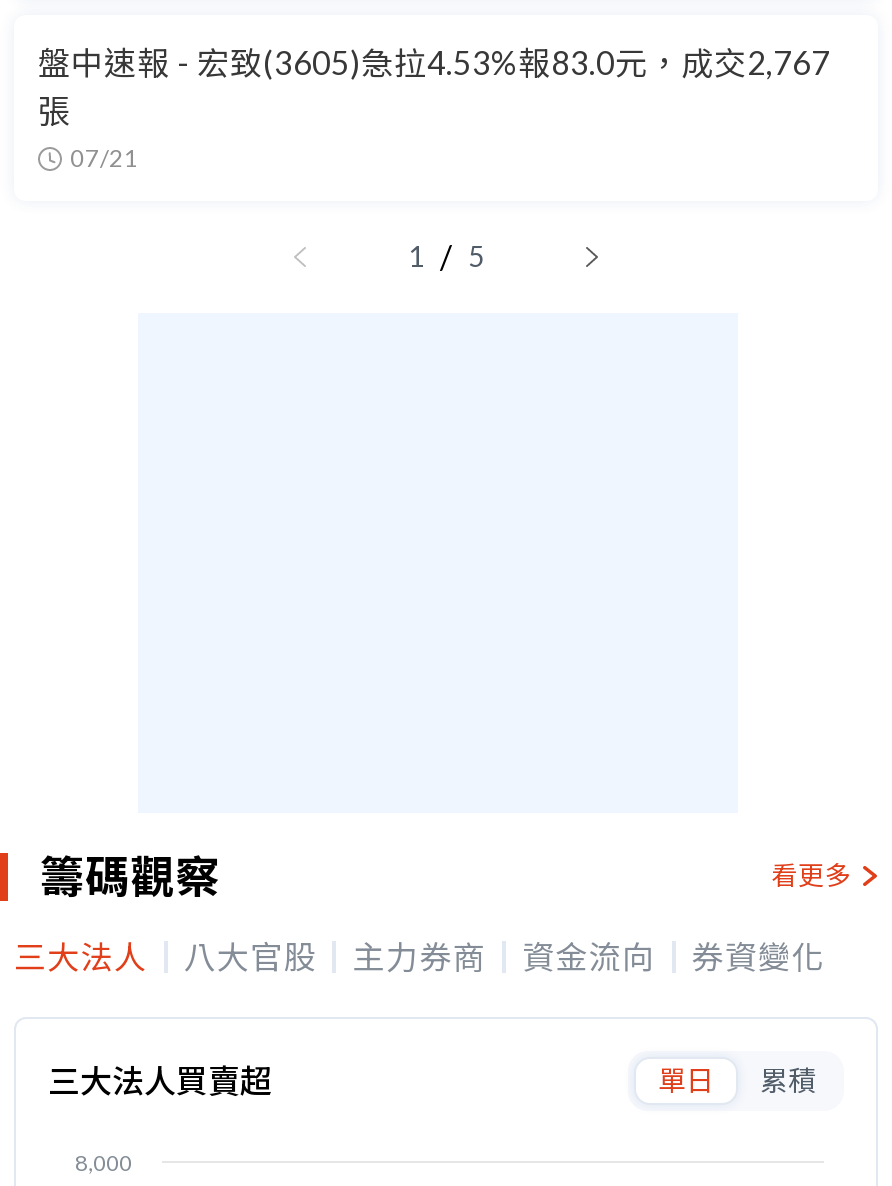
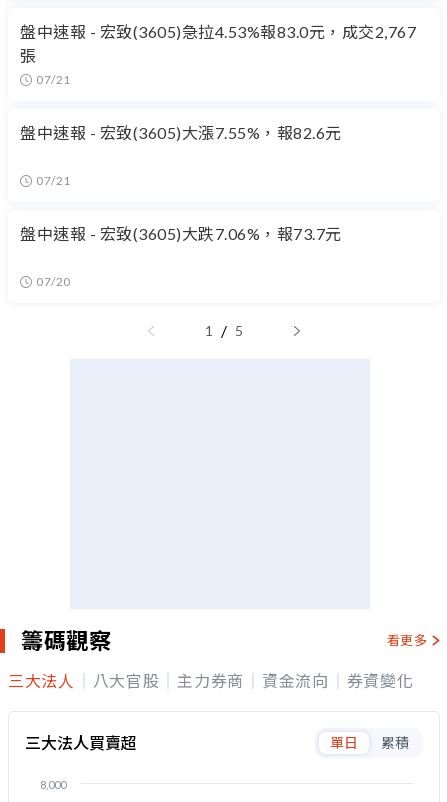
none -> [20,123,341,289] 盤中速報 - 宏致(3605)大漲7.55%，報82.6元 | 07/21 | 盤中速報 - 宏致(3605)大跌7.06%，報73.7元 | 07/20

